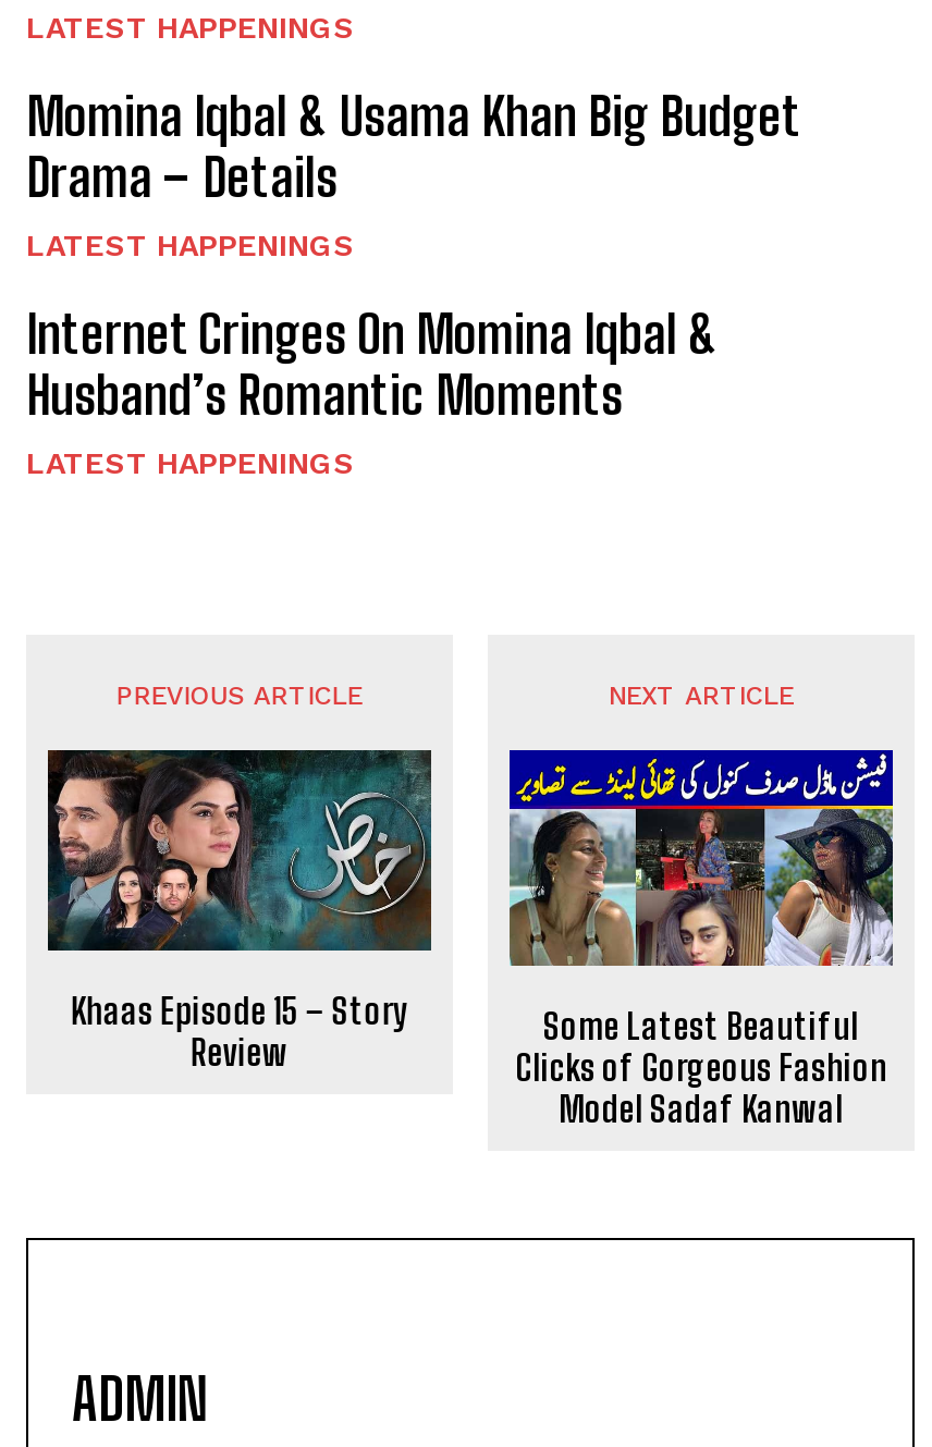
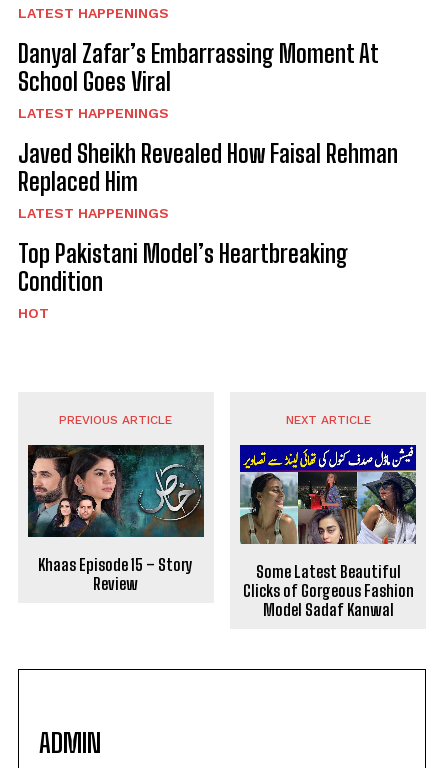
[26,83,801,208] Momina Iqbal & Usama Khan Big Budget | Drama – Details -> [18,39,379,96] Danyal Zafar’s Embarrassing Moment At | School Goes Viral
[26,301,719,425] Internet Cringes On Momina Iqbal & | Husband’s Romantic Moments -> [18,139,398,196] Javed Sheikh Revealed How Faisal Rehman | Replaced Him
none -> [18,239,348,321] Top Pakistani Model’s Heartbreaking | Condition | HOT

